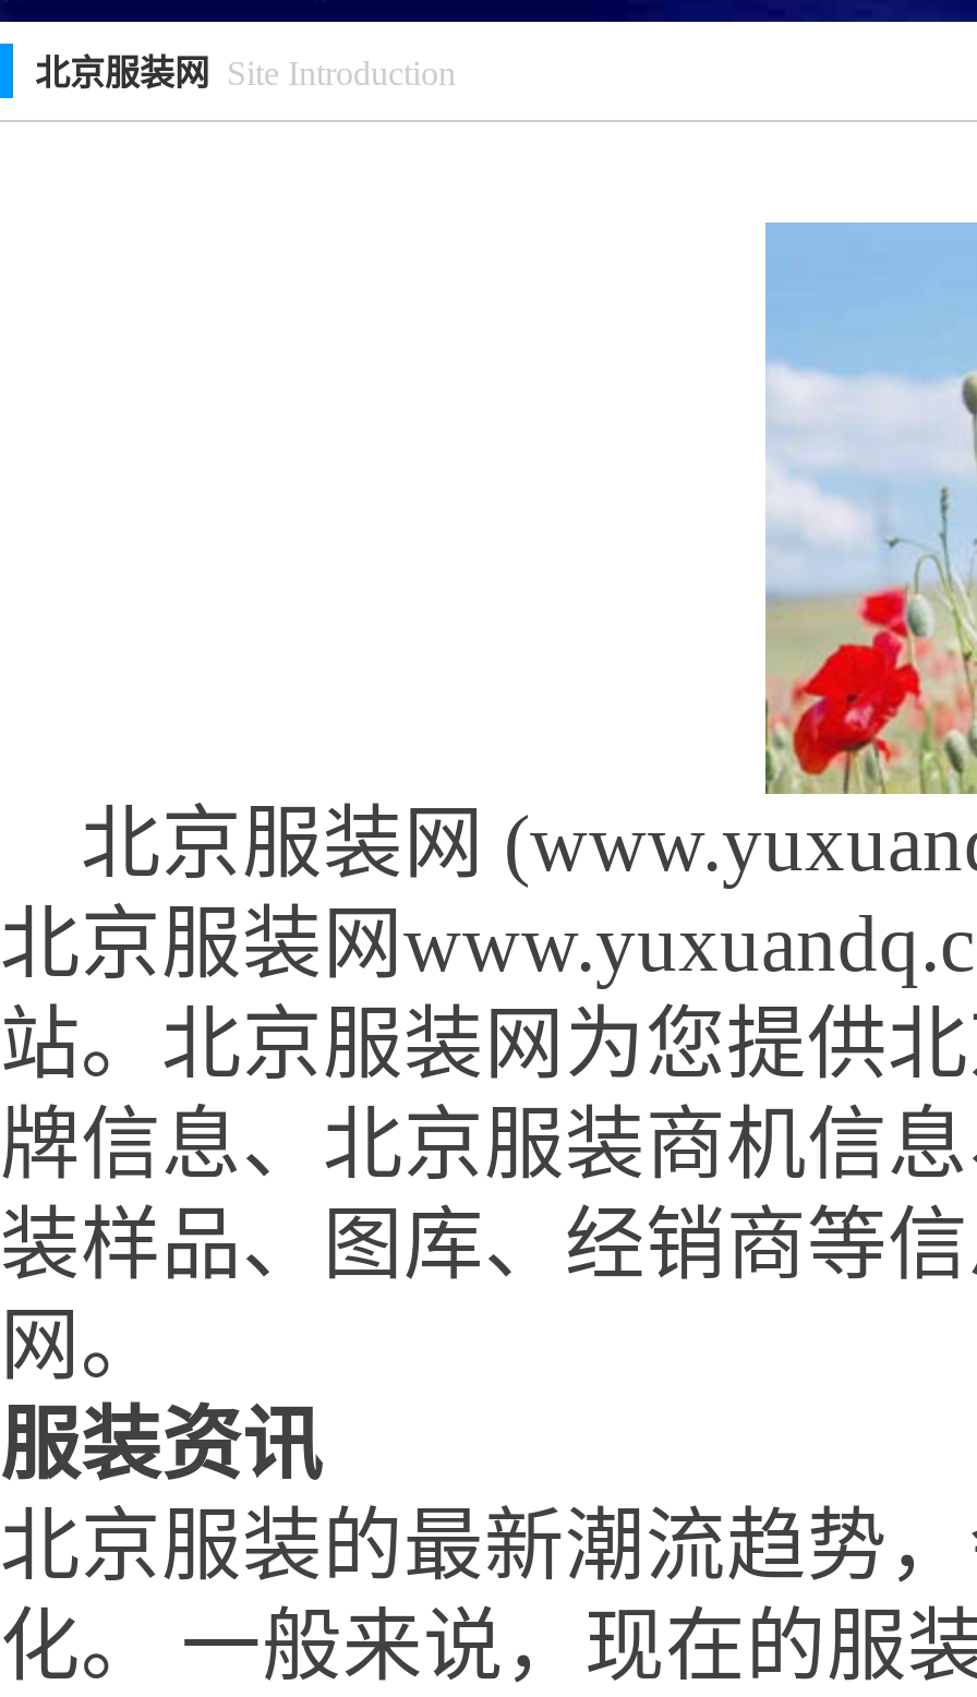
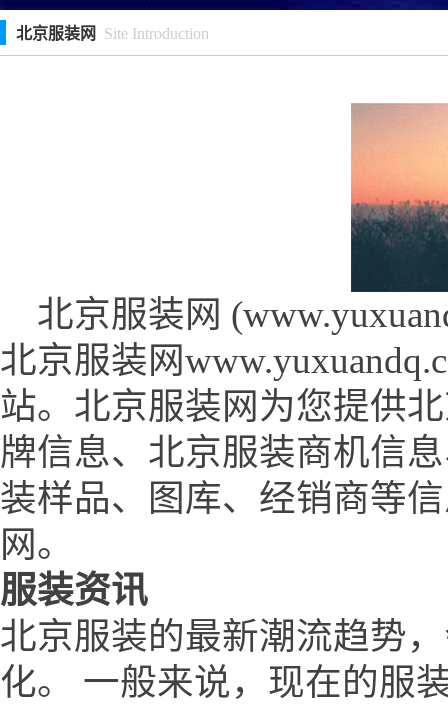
[763,222,970,794] [image] -> [350,103,445,292] [image]

